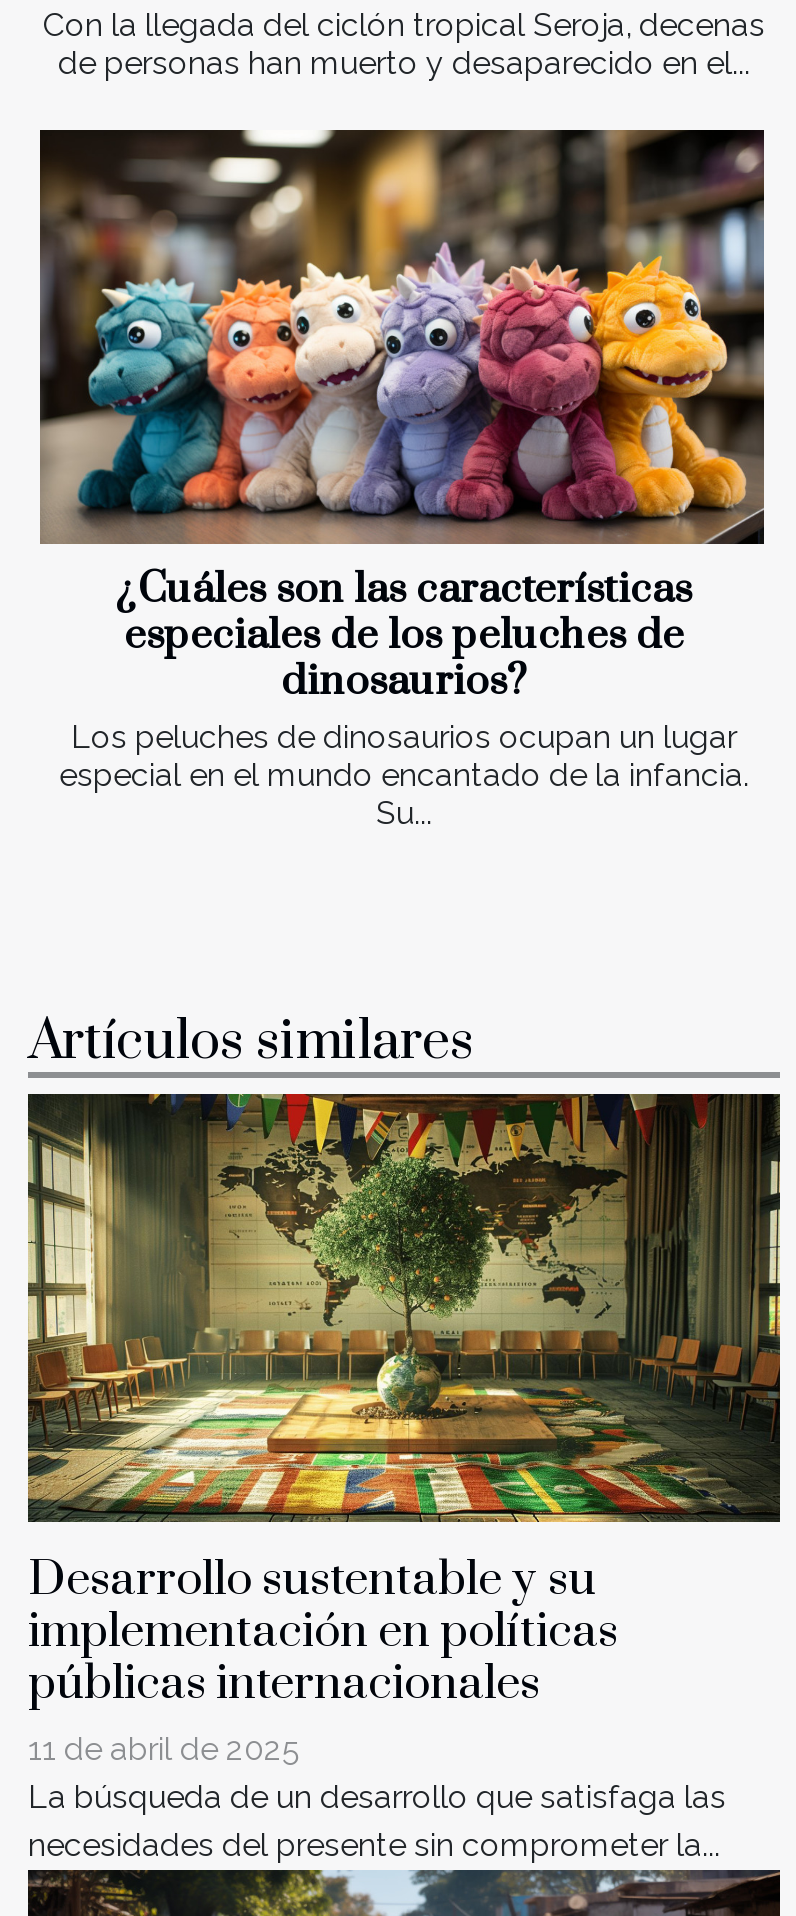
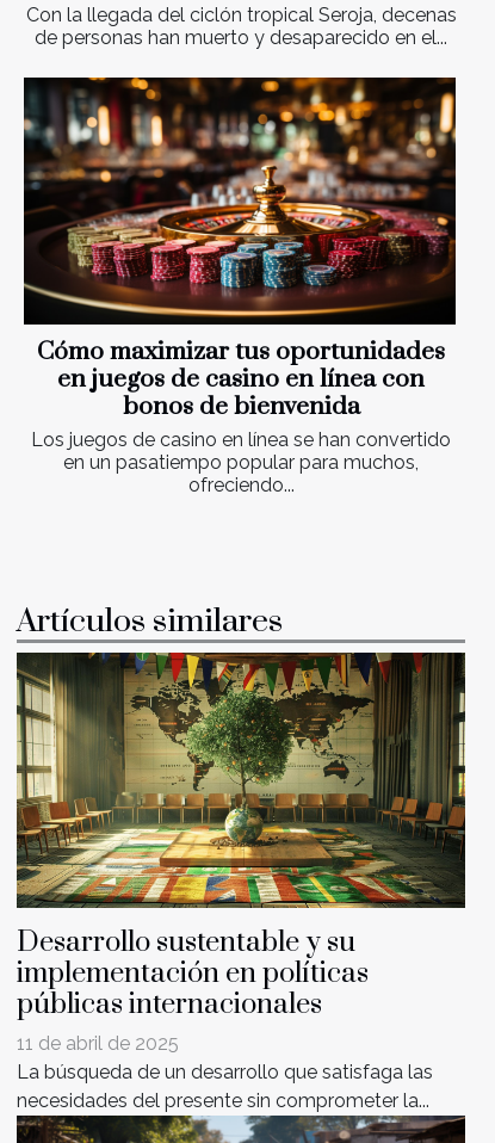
[38,128,766,831] [image] | ¿Cuáles son las características | especiales de los peluches de | dinosaurios? | Los peluches de dinosaurios ocupan un lugar | especial en el mundo encantado de la infancia. | Su... -> [24,76,457,496] [image] | Cómo maximizar tus oportunidades | en juegos de casino en línea con | bonos de bienvenida | Los juegos de casino en línea se han convertido | en un pasatiempo popular para muchos, | ofreciendo...

